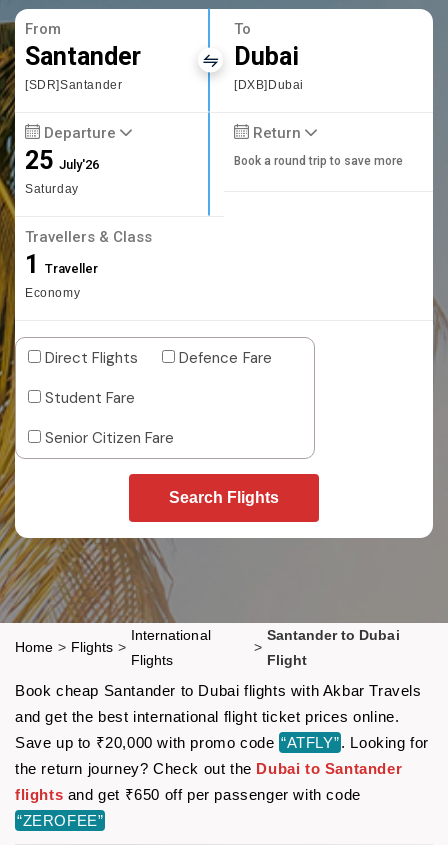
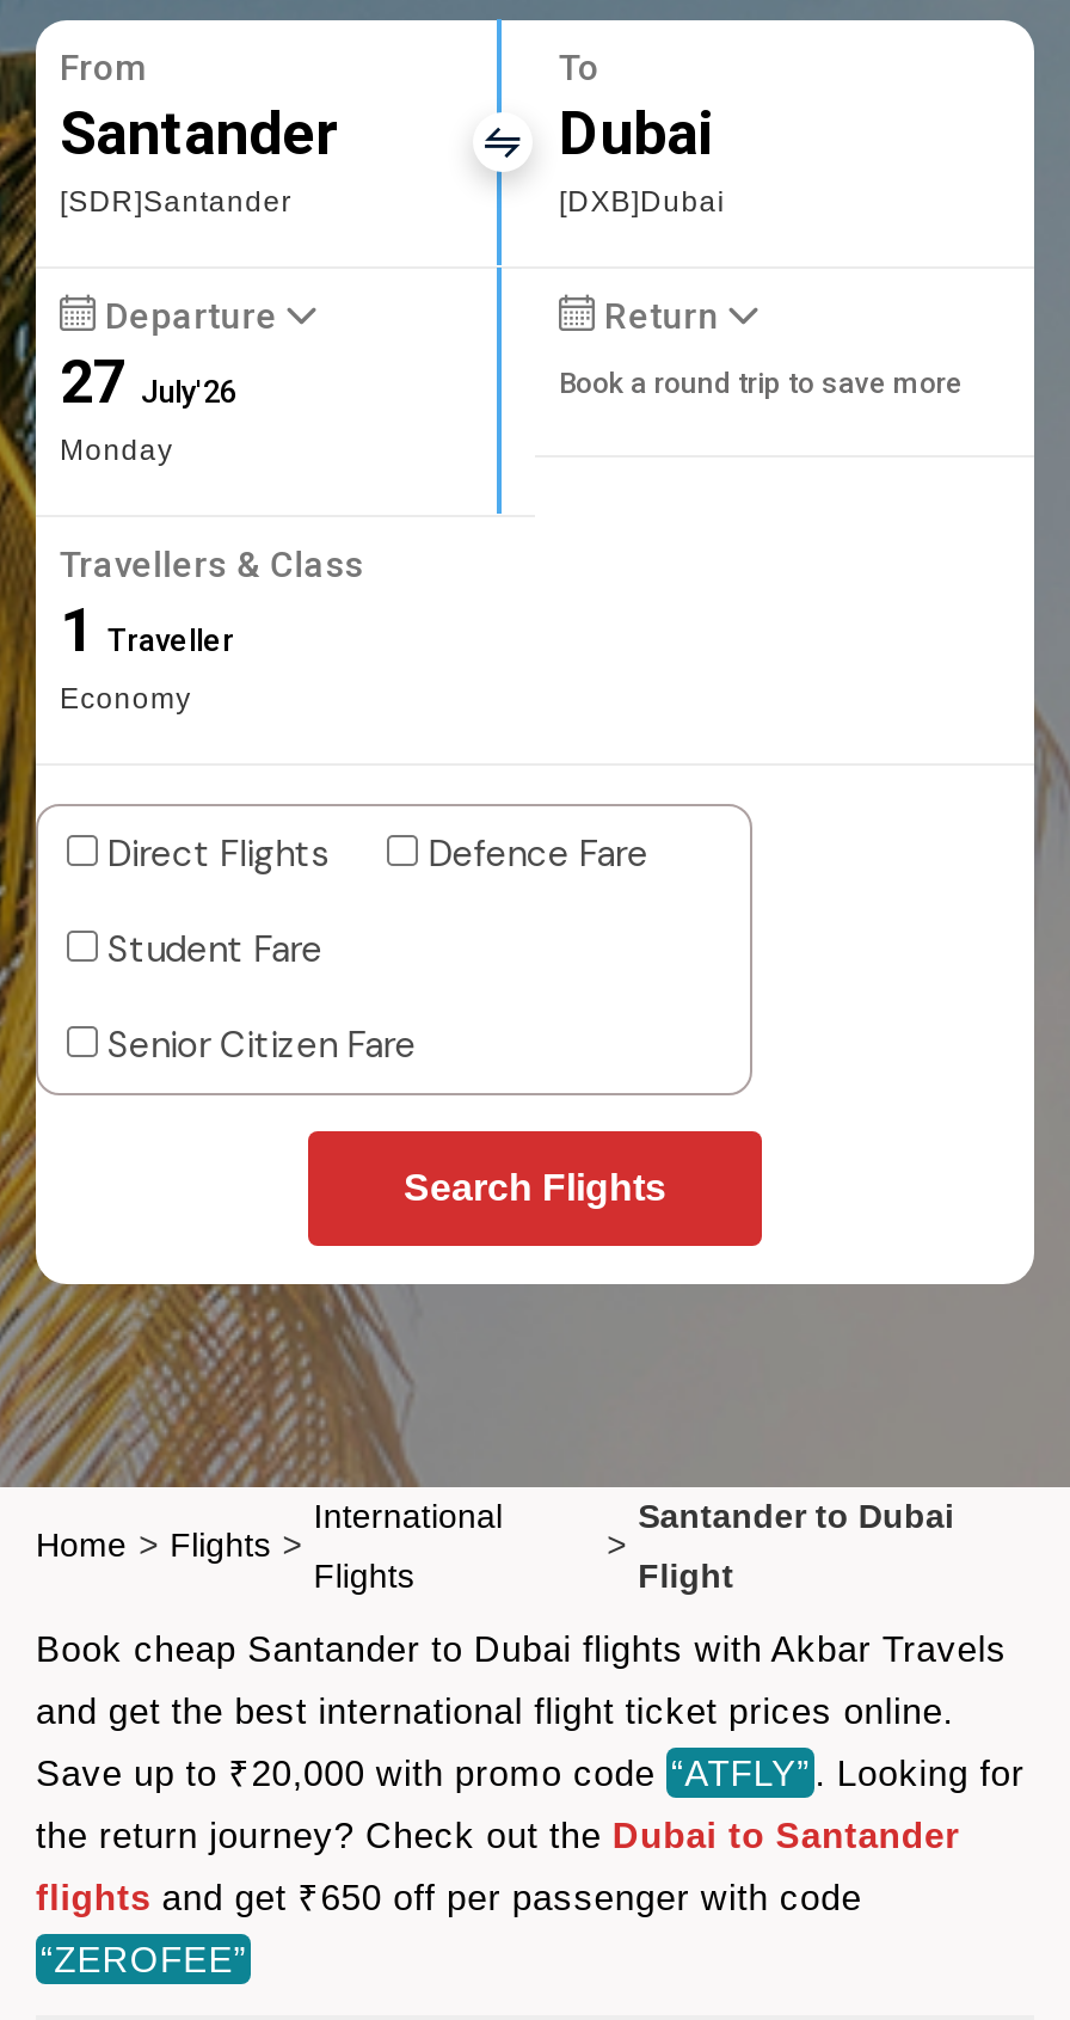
[25,146,99,196] 25 July'26 | Saturday -> [60,347,236,467] 27 July'26 | Monday

